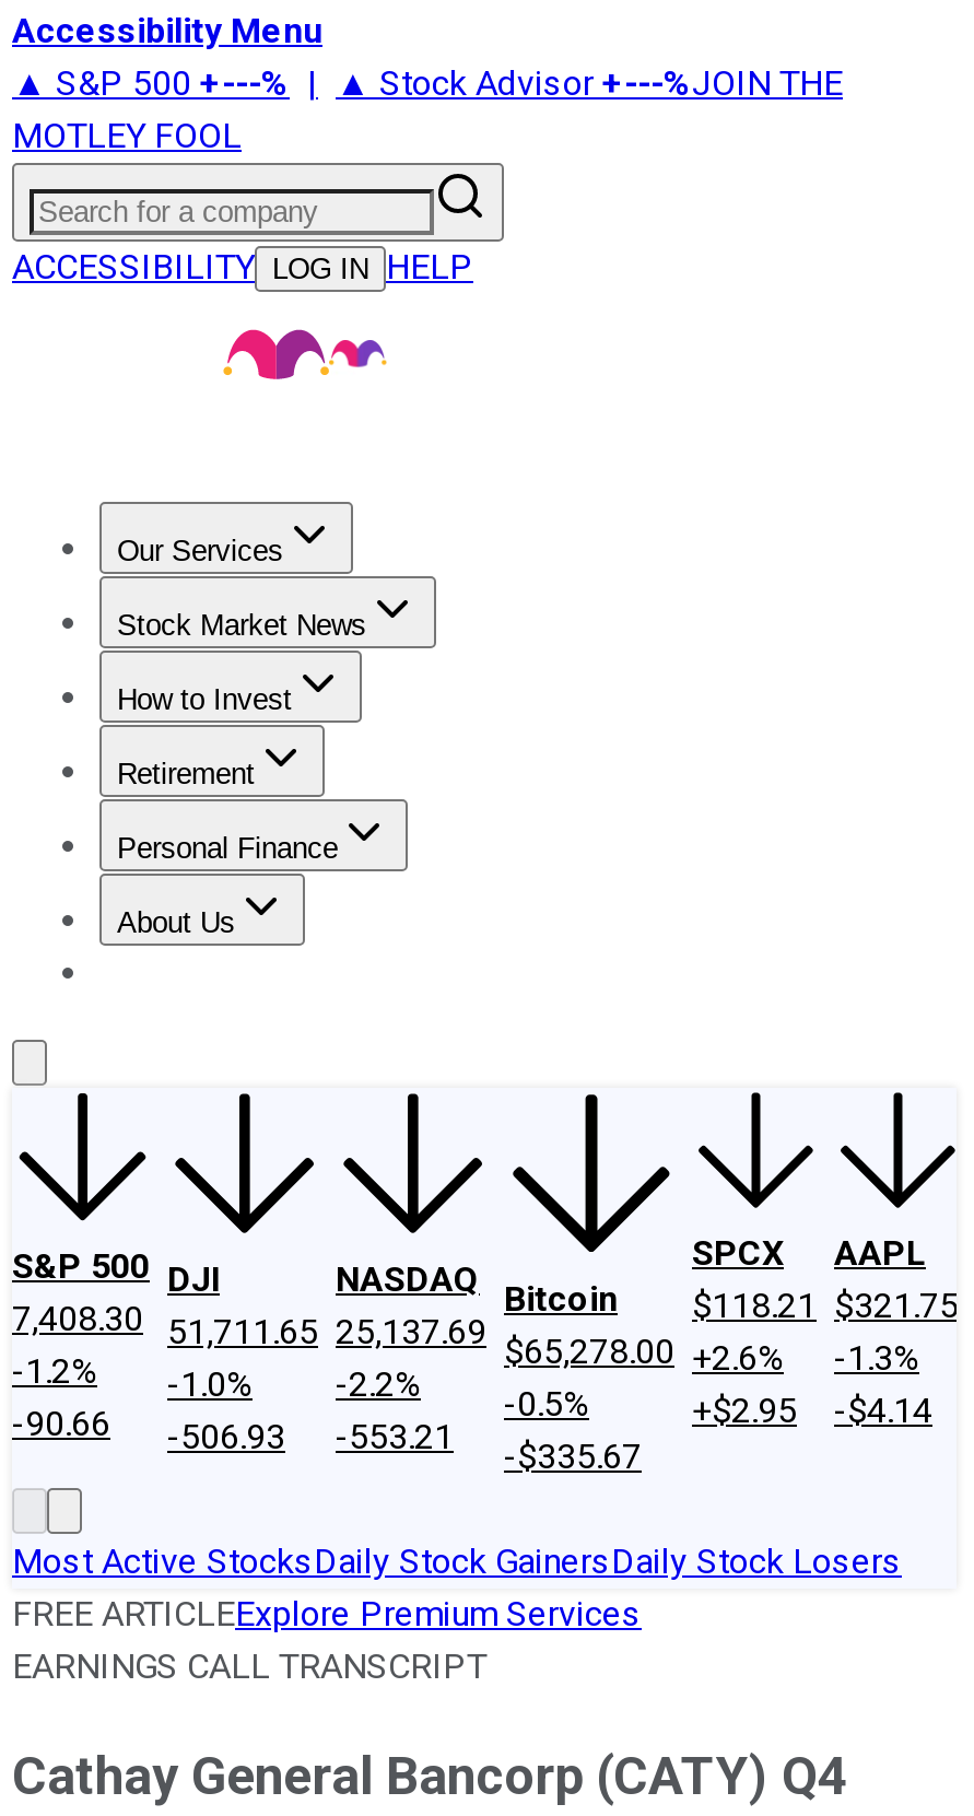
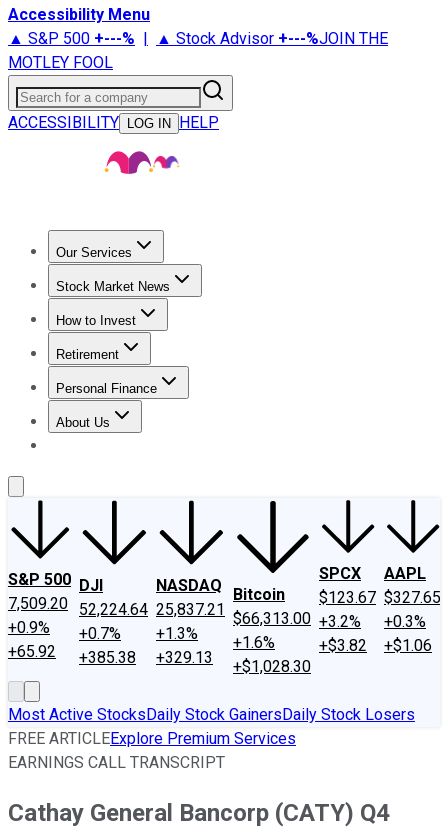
[692,1285,817,1326] $118.21 -> [319,588,376,607] $123.67
[834,1285,959,1326] $321.75 -> [384,588,441,607] $327.65
[12,1298,143,1339] 7,408.30 -> [8,594,68,613] 7,509.20
[167,1311,318,1352] 51,711.65 -> [79,600,148,619] 52,224.64
[336,1311,486,1352] 25,137.69 -> [156,600,225,619] 25,837.21
[504,1331,674,1372] $65,278.00 -> [233,609,311,628] $66,313.00
[692,1337,784,1379] +2.6% -> [319,612,361,631] +3.2%
[834,1337,919,1379] -1.3% -> [384,612,426,631] +0.3%
[12,1350,97,1392] -1.2% -> [8,618,50,637] +0.9%
[167,1363,253,1405] -1.0% -> [79,624,121,643] +0.7%
[336,1363,421,1405] -2.2% -> [156,624,198,643] +1.3%
[504,1383,589,1425] -0.5% -> [233,633,275,652] +1.6%
[692,1390,797,1431] +$2.95 -> [319,636,367,655] +$3.82
[834,1390,932,1431] -$4.14 -> [384,636,432,655] +$1.06
[12,1403,110,1444] -90.66 -> [8,642,56,661] +65.92
[167,1416,285,1457] -506.93 -> [79,648,136,667] +385.38
[336,1416,454,1457] -553.21 -> [156,648,213,667] +329.13
[504,1436,642,1477] -$335.67 -> [233,657,311,676] +$1,028.30

